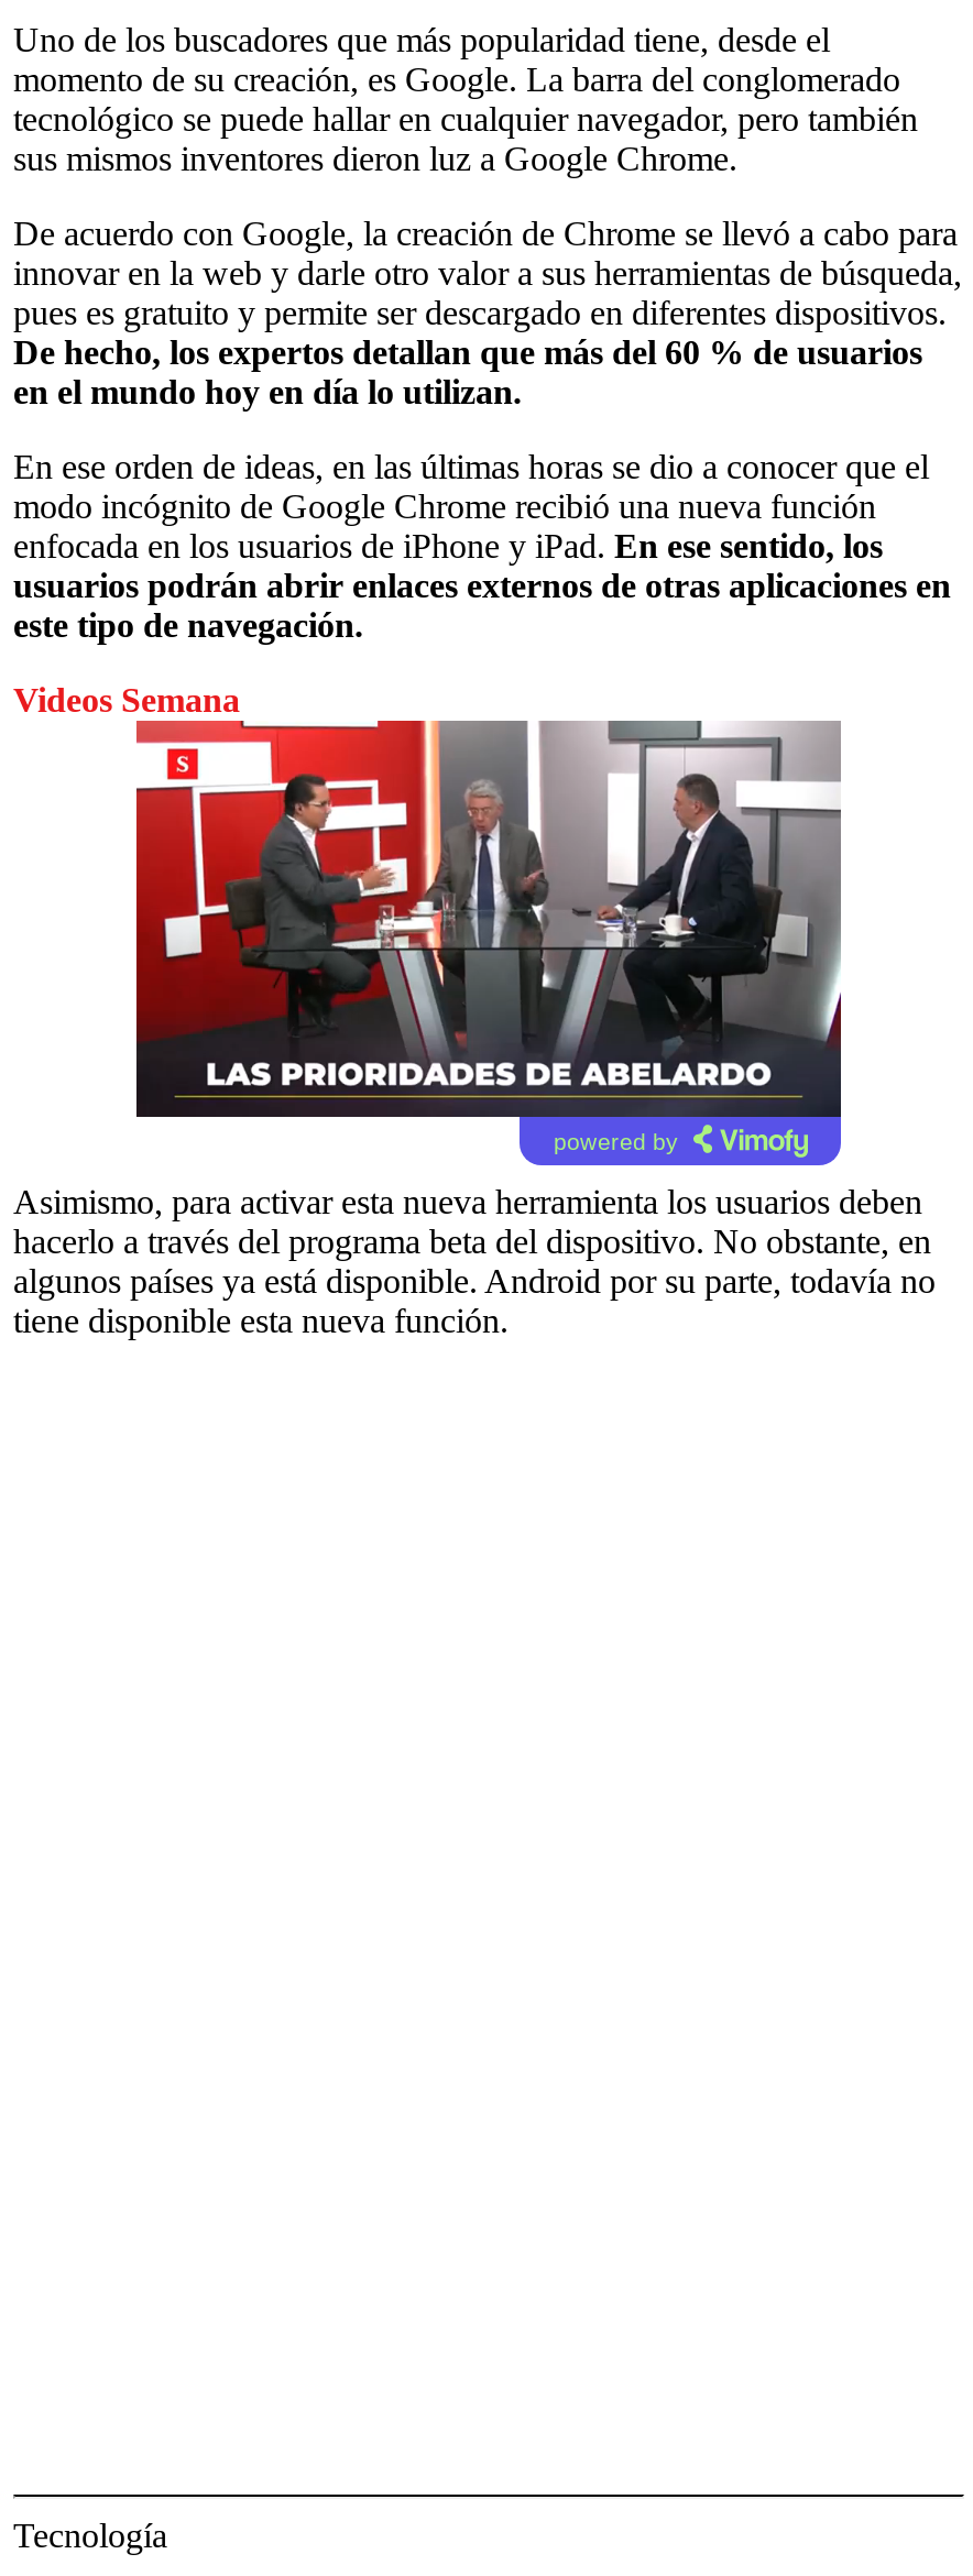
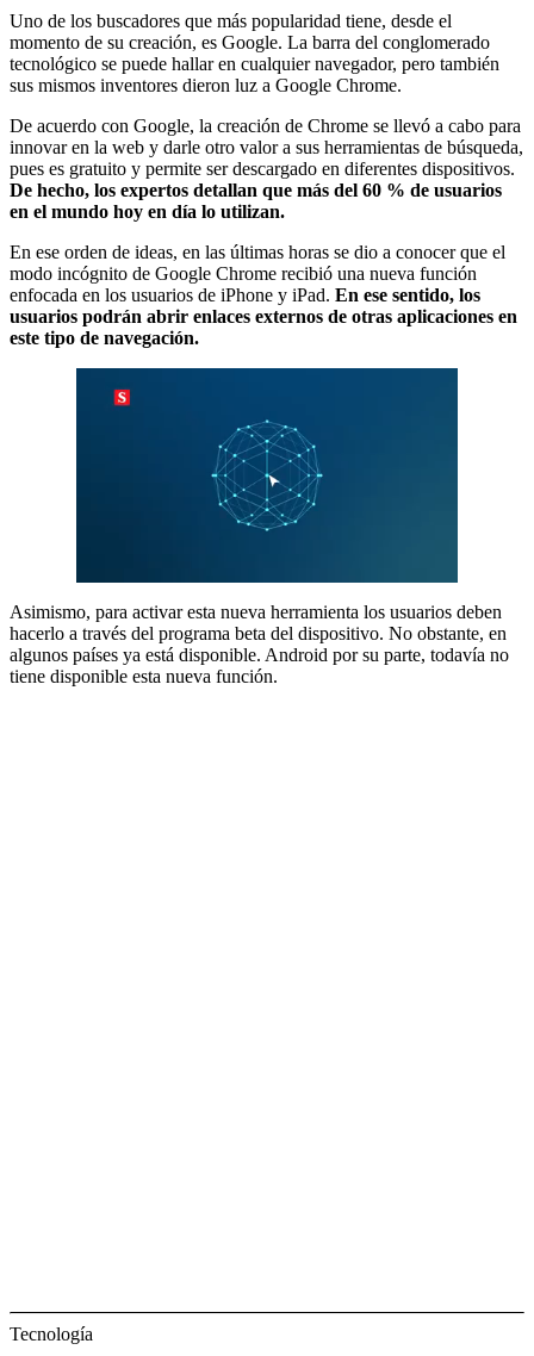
[13,680,240,718] Videos Semana -> none
[134,719,843,1168] [image] -> [75,367,459,592] [image]
[554,1127,679,1153] powered by -> none

